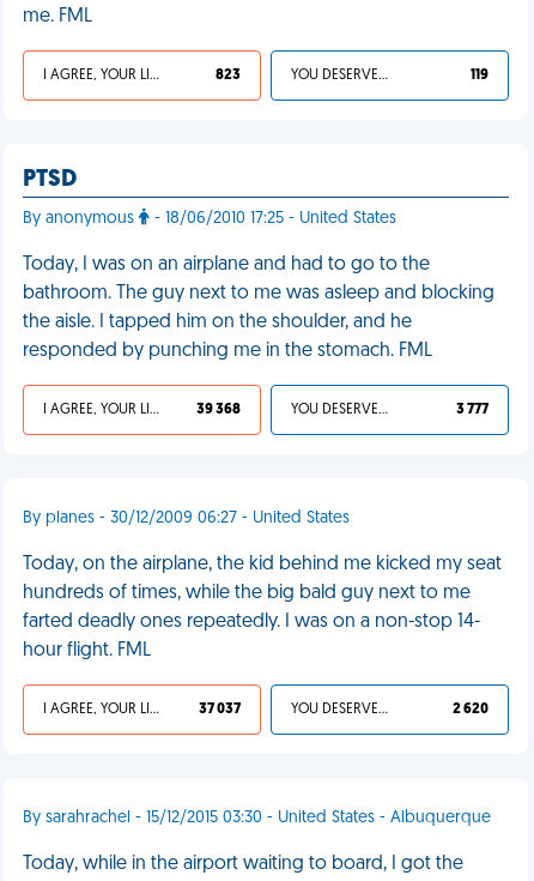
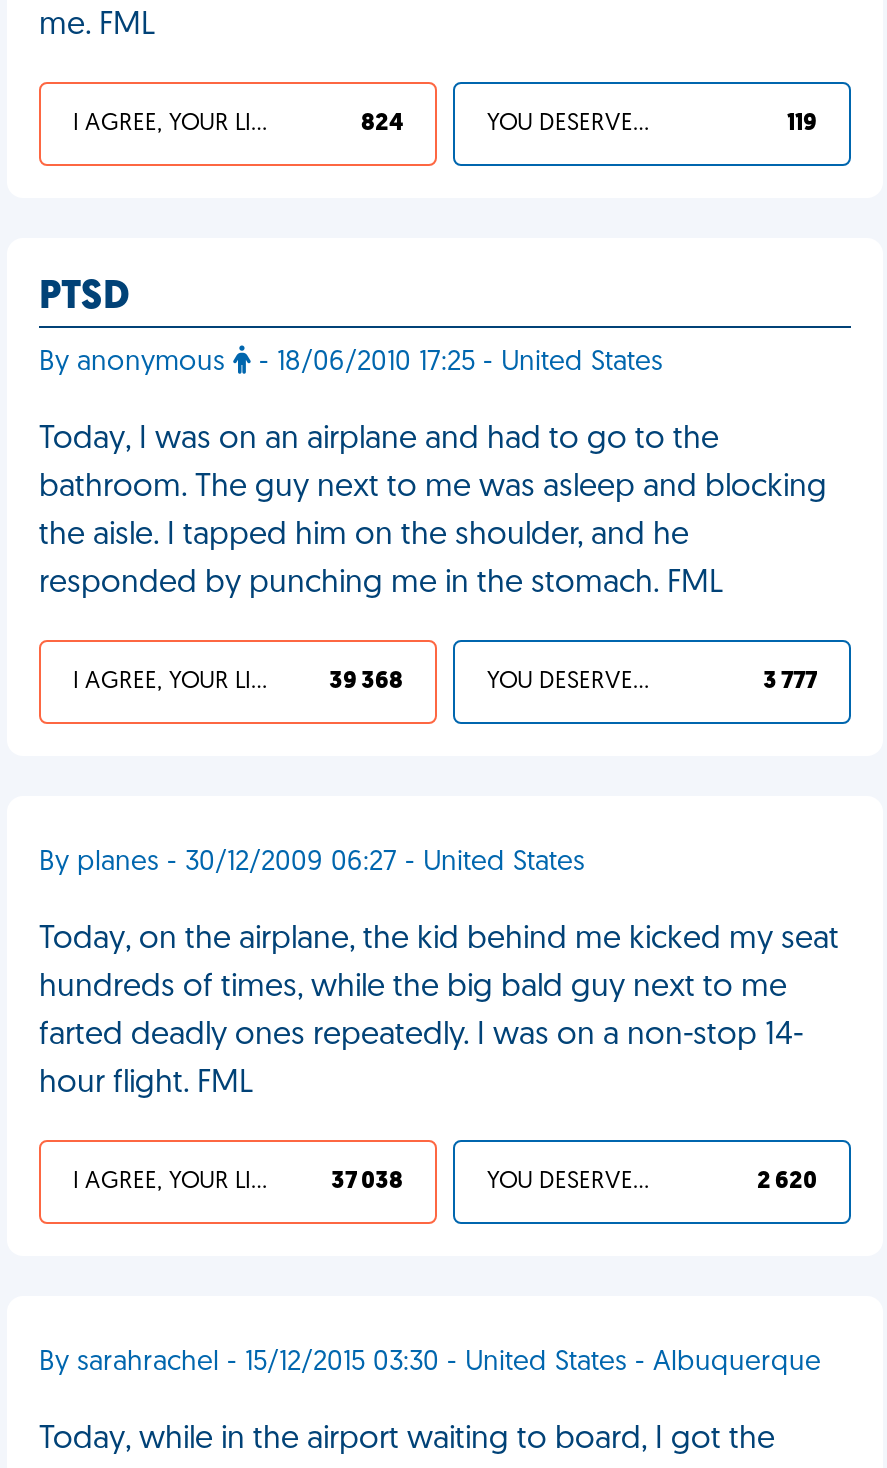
[216,68,241,83] 823 -> [361,112,403,136] 824
[199,702,241,717] 37 037 -> [331,1170,403,1194] 37 038

